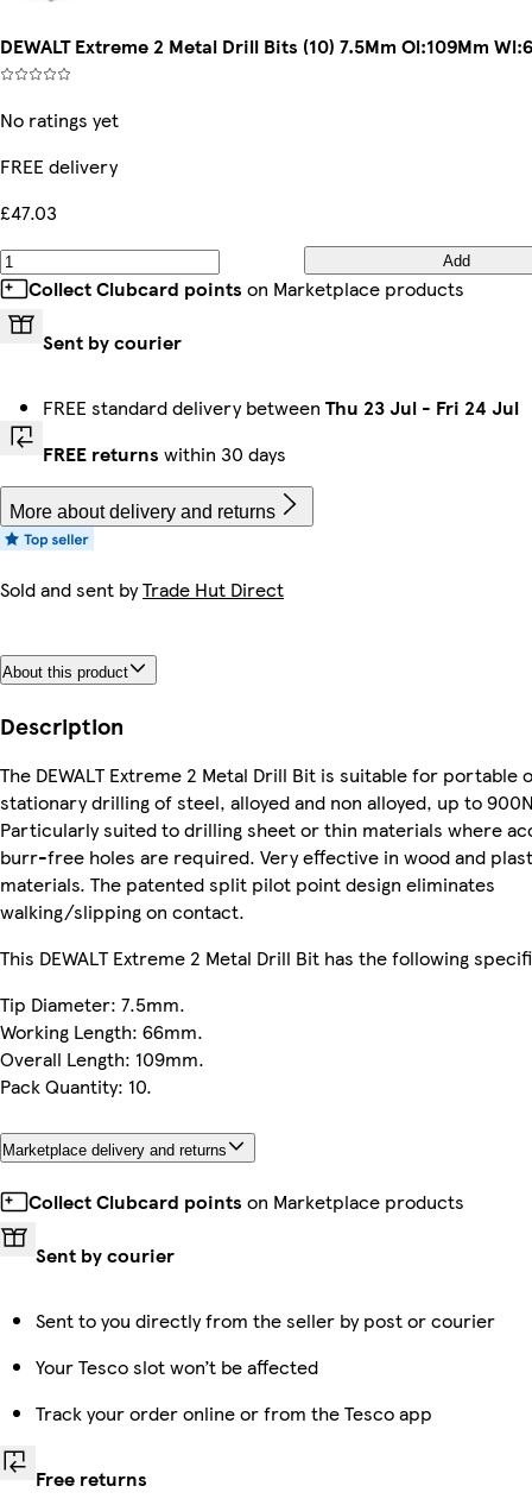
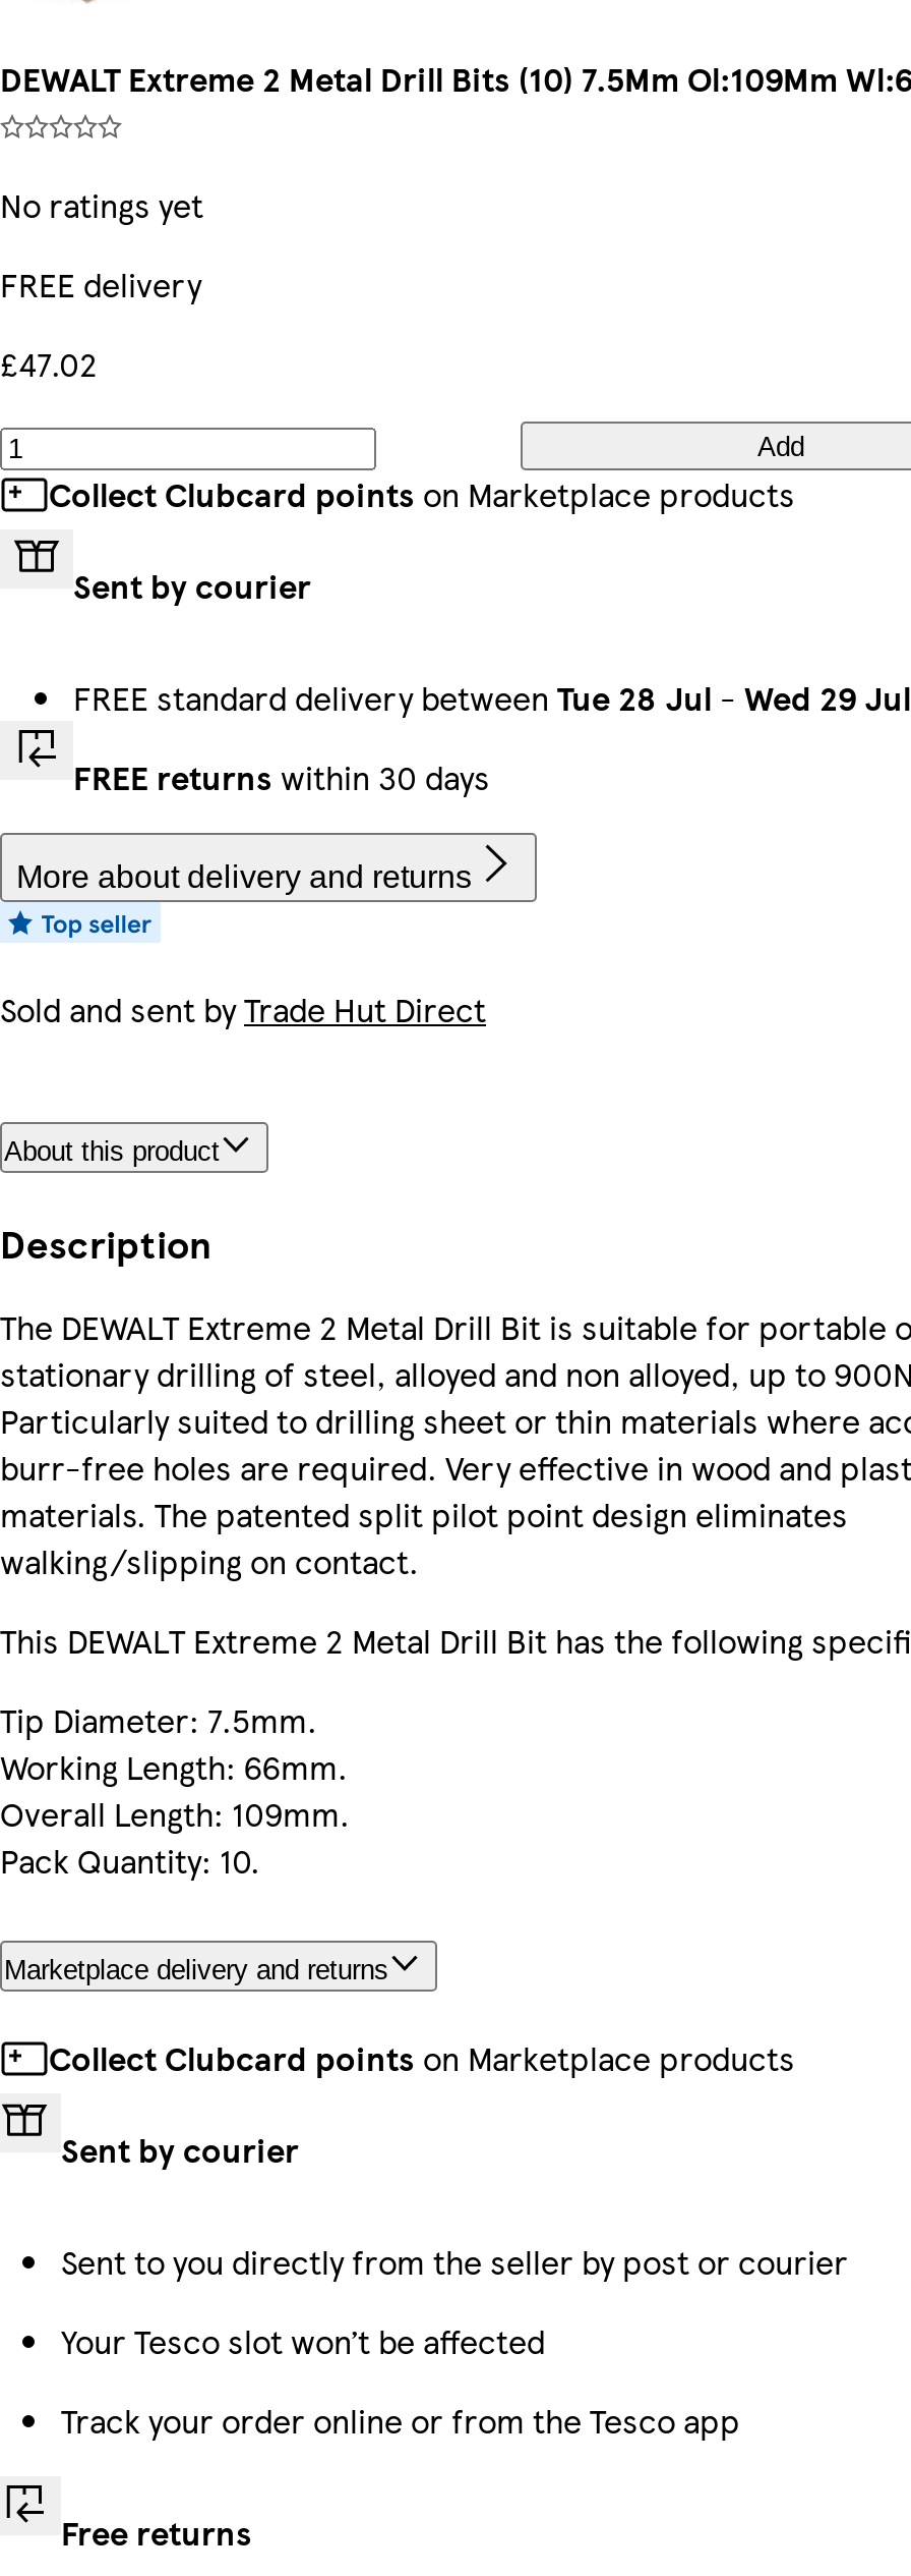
[0,199,57,226] £47.03 -> [0,340,98,387] £47.02
[43,393,519,421] FREE standard delivery between Thu 23 Jul - Fri 24 Jul -> [73,674,911,721] FREE standard delivery between Tue 28 Jul - Wed 29 Jul

